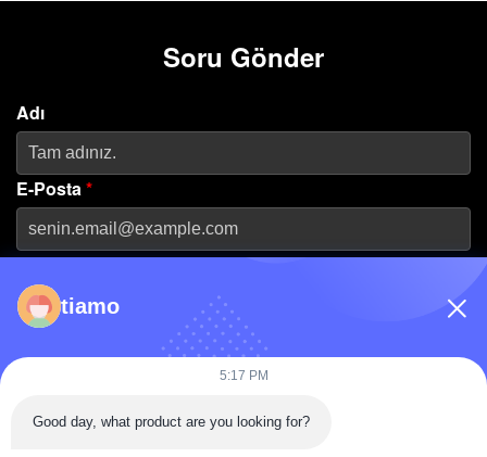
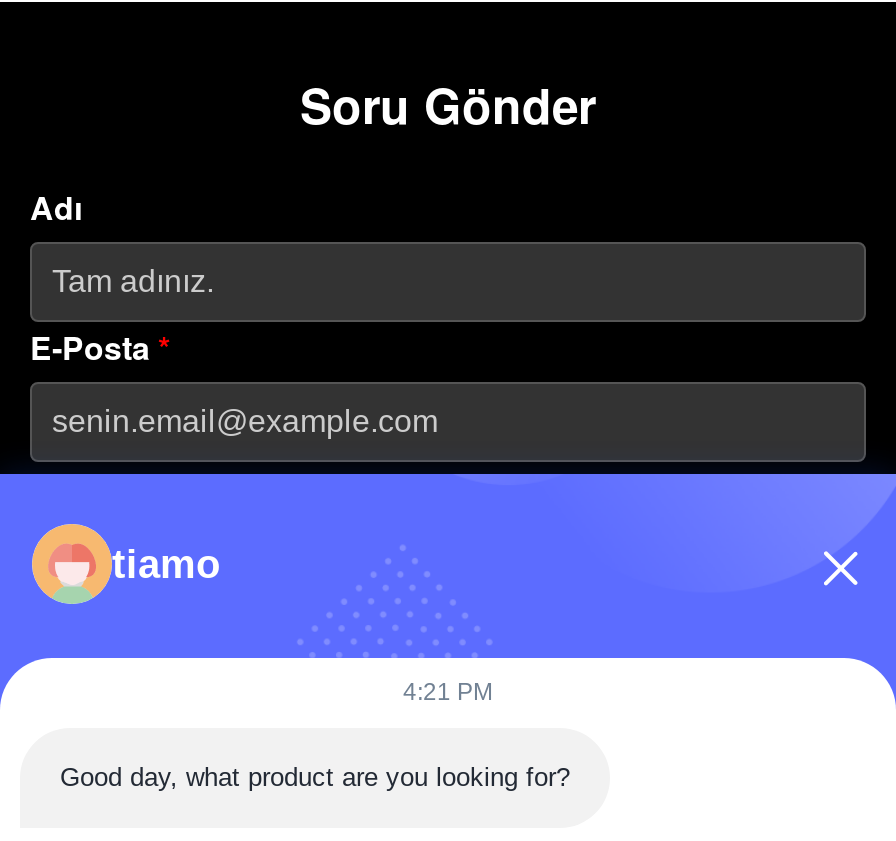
[219,368,268,383] 5:17 PM -> [403,678,493,706] 4:21 PM

